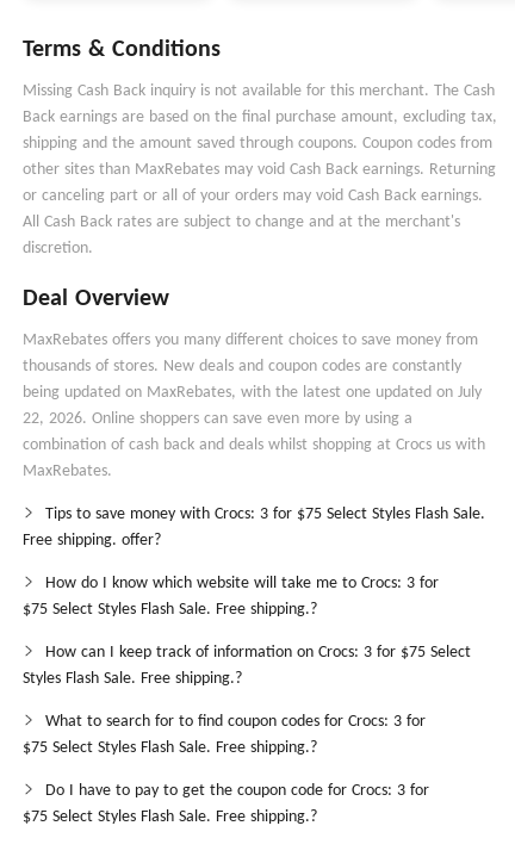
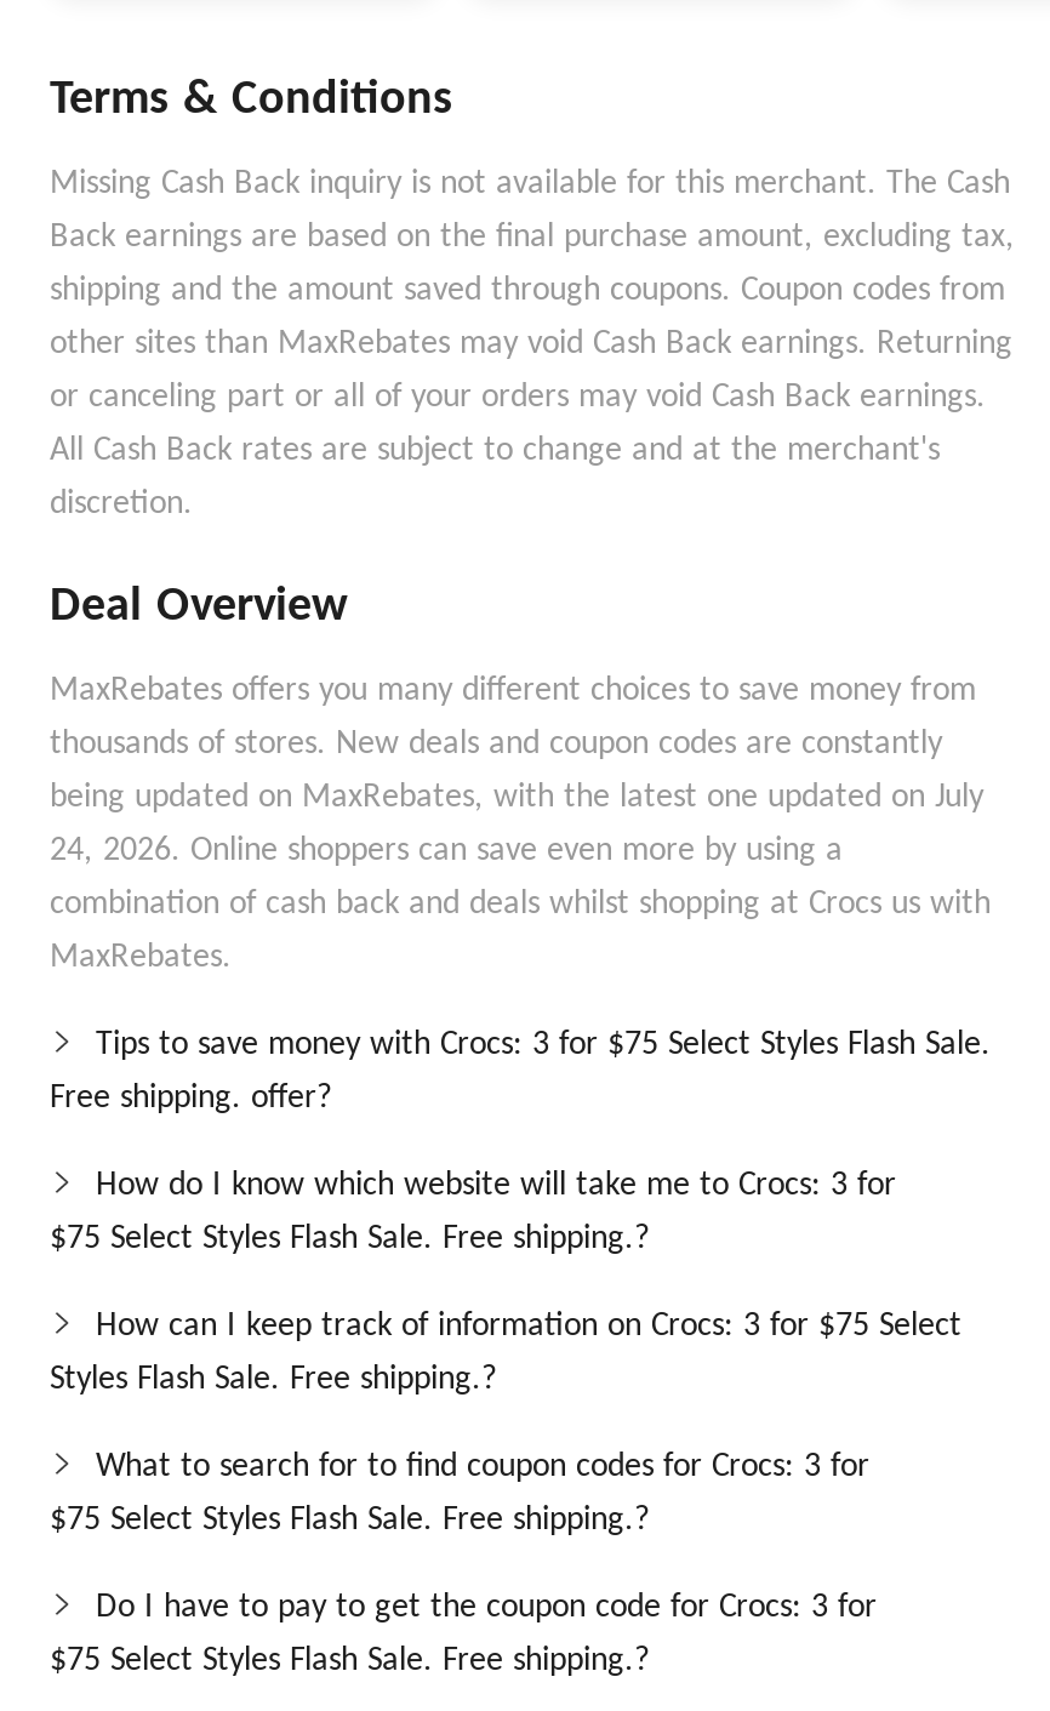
[23,410,412,428] 22, 2026. Online shoppers can save even more by using a -> [50,833,843,869] 24, 2026. Online shoppers can save even more by using a

